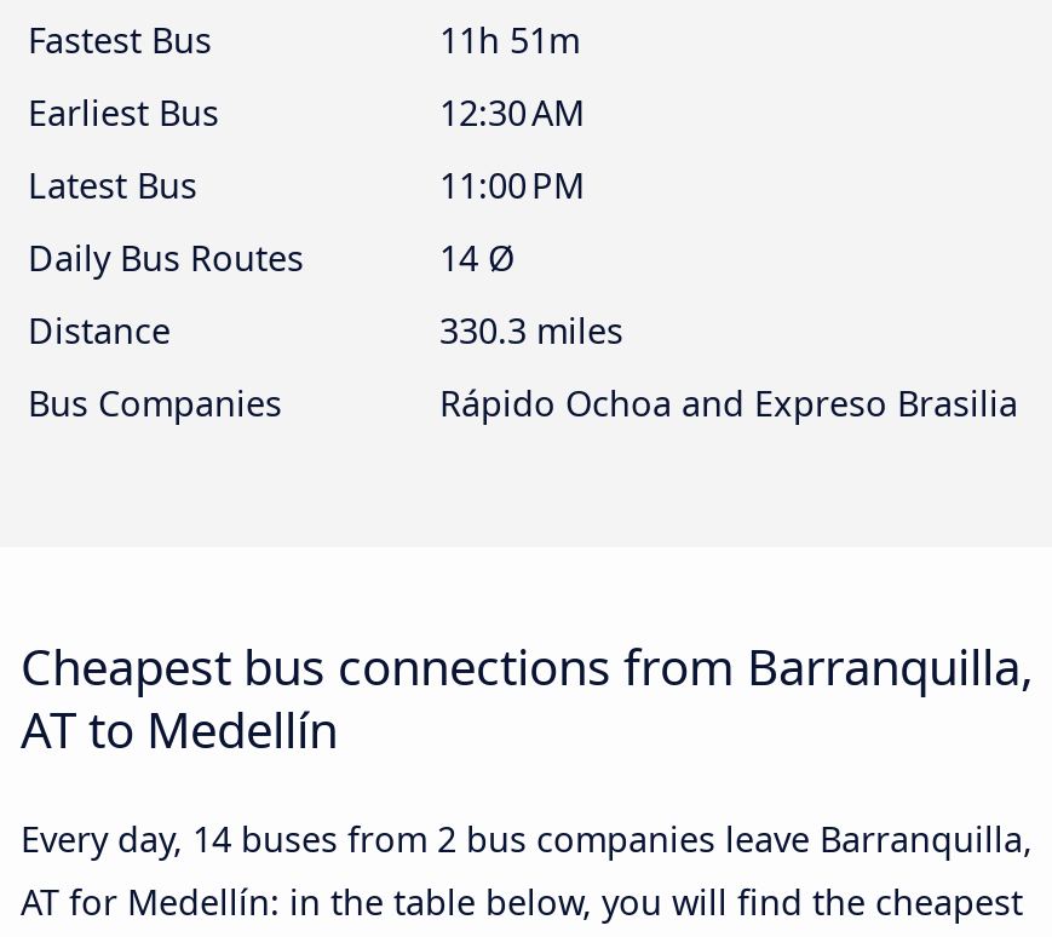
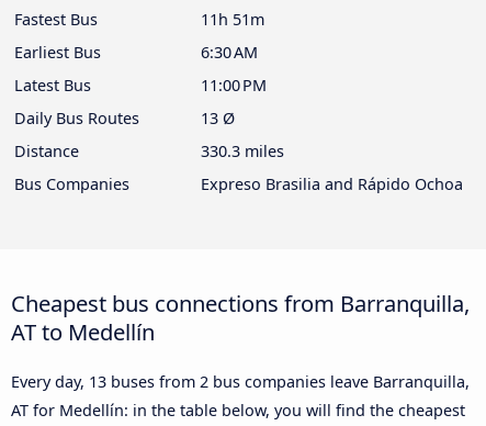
[439,90,585,136] 12:30 AM -> [201,42,258,63] 6:30 AM
[439,235,514,281] 14 Ø -> [201,108,235,129] 13 Ø
[439,381,1018,427] Rápido Ochoa and Expreso Brasilia -> [201,174,463,195] Expreso Brasilia and Rápido Ochoa
[21,817,1033,863] Every day, 14 buses from 2 bus companies leave Barranquilla, -> [11,372,470,392] Every day, 13 buses from 2 bus companies leave Barranquilla,

